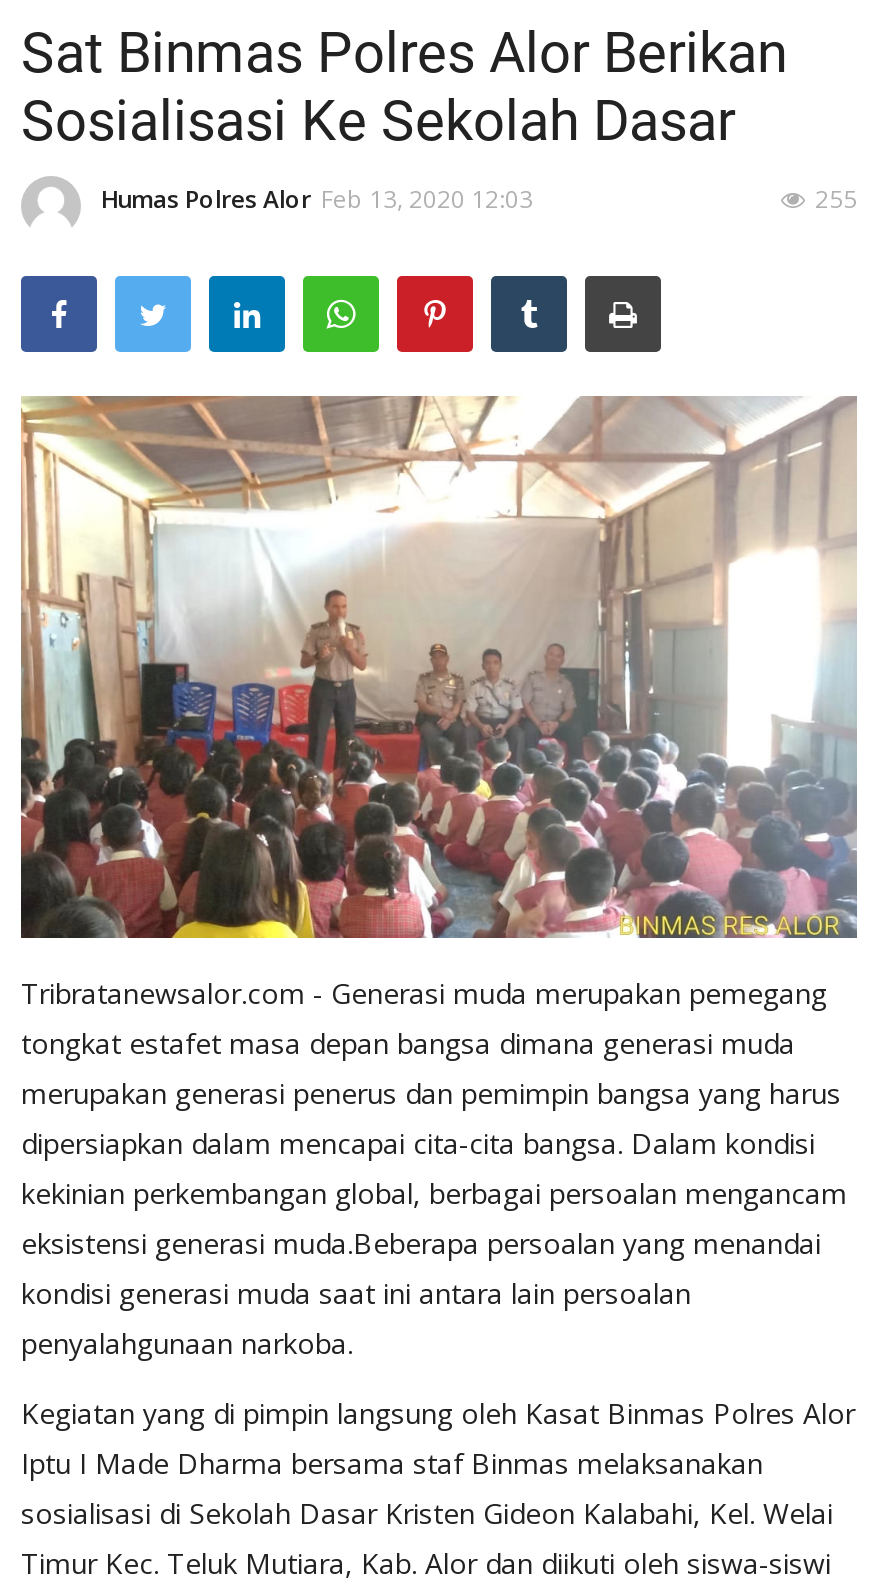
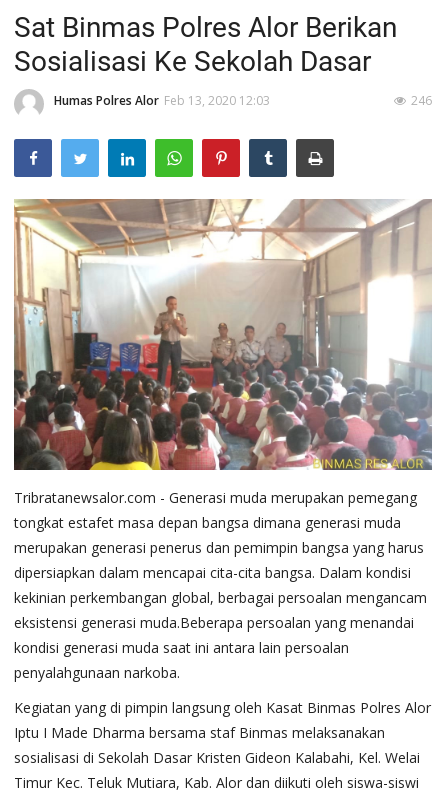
[815,182,857,216] 255 -> [411,92,432,109] 246

